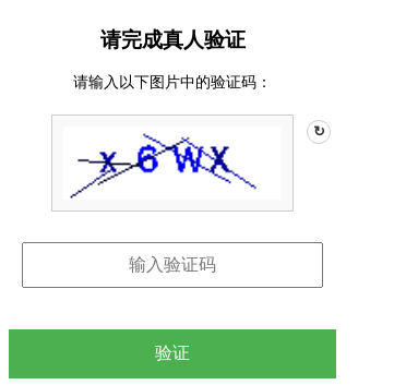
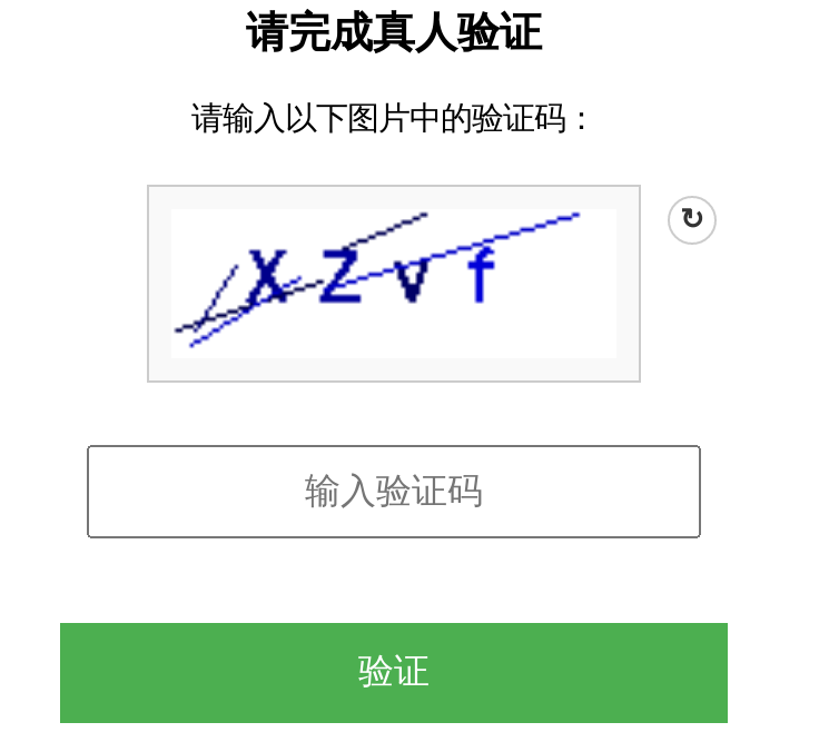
[65,128,263,200] [image] -> [174,209,581,354] [image]

